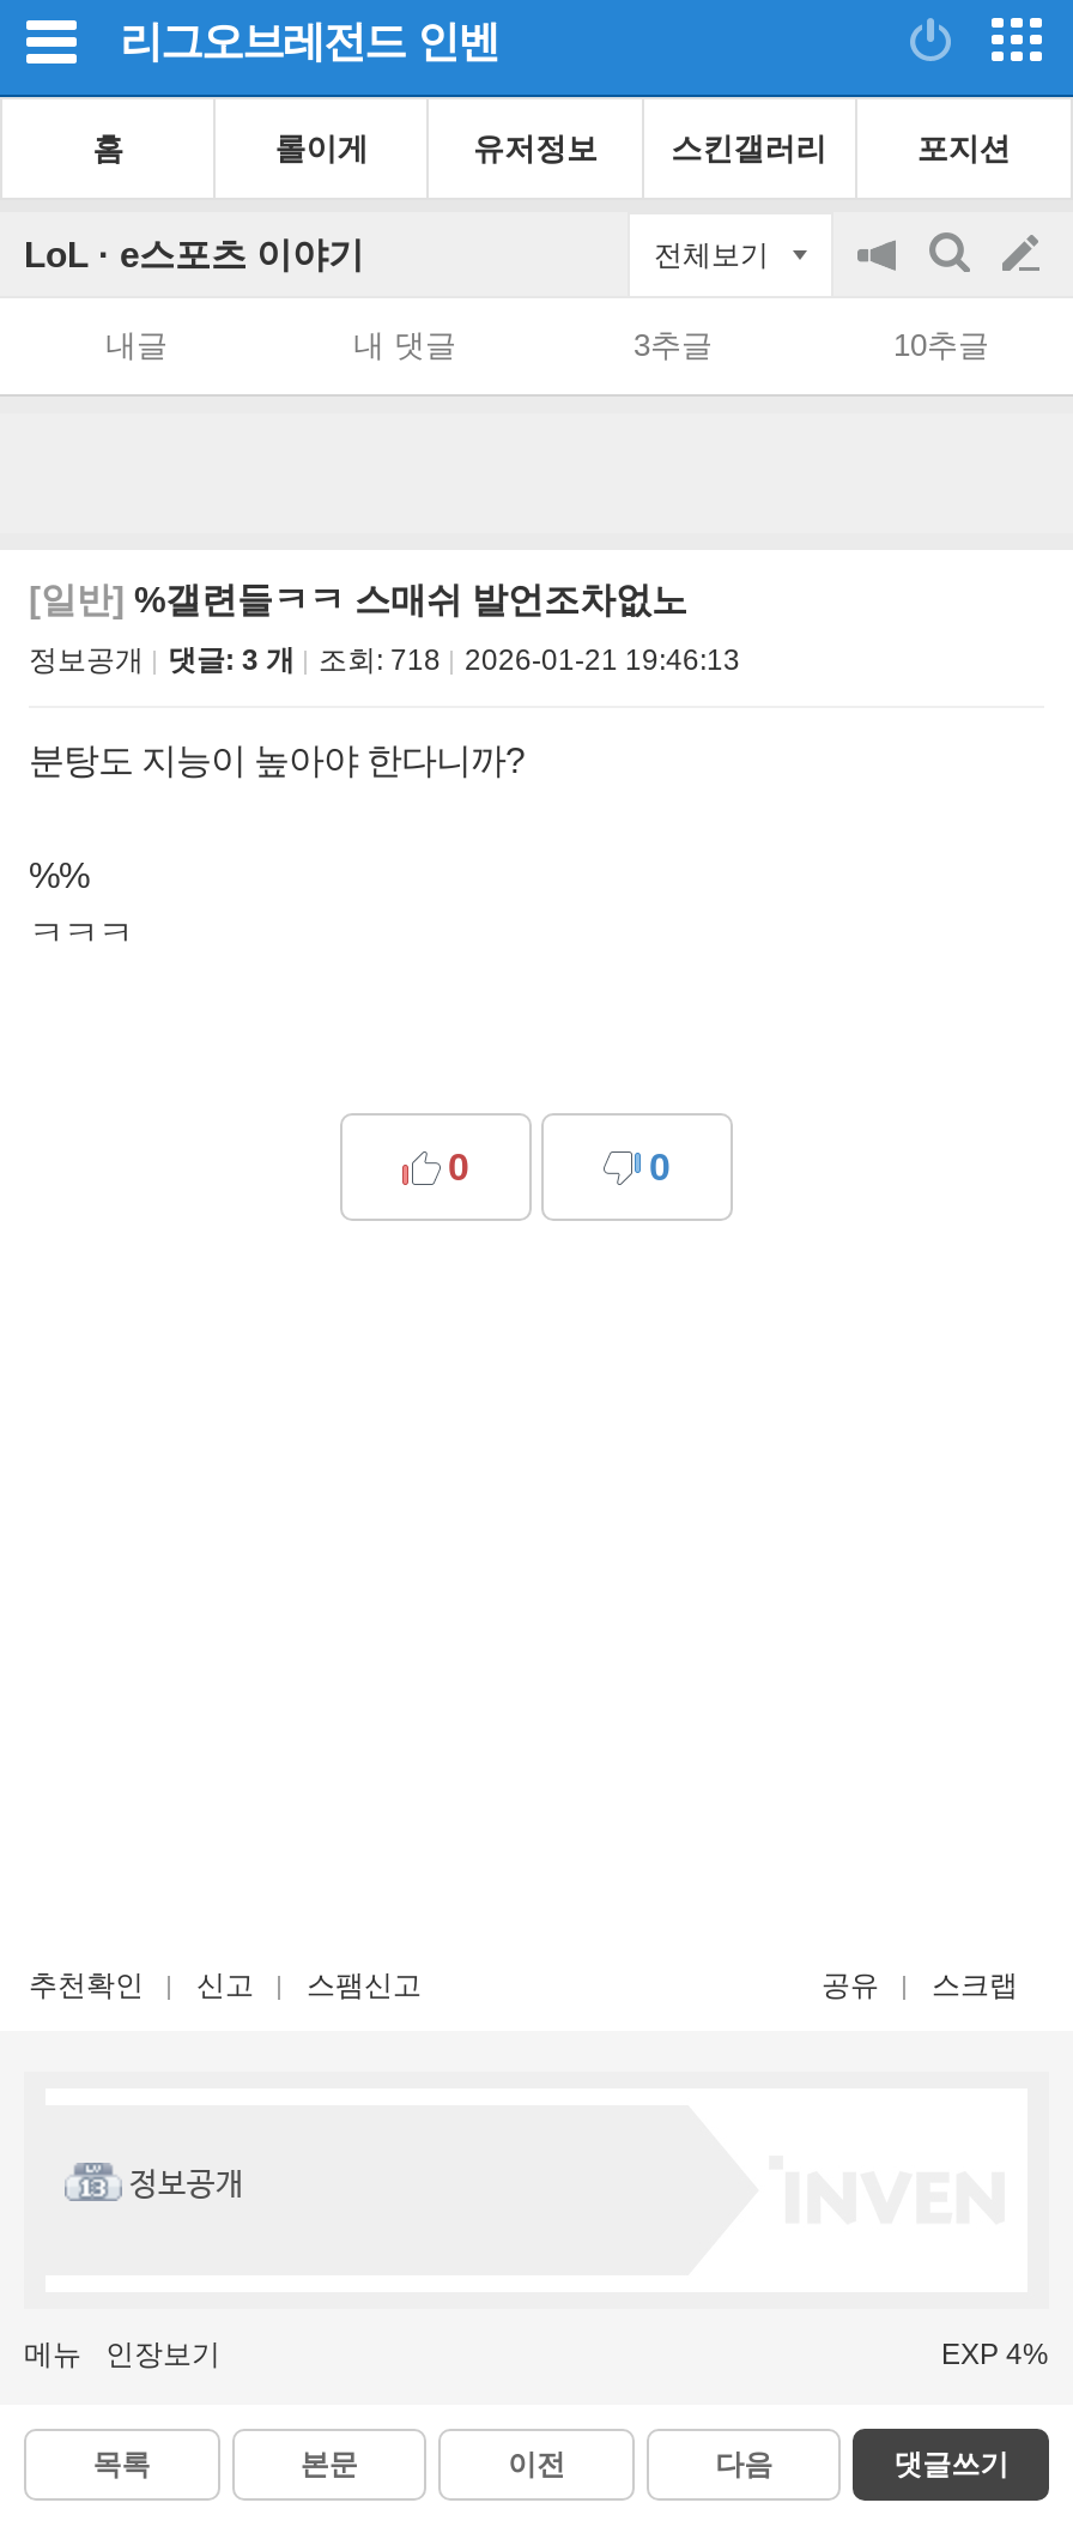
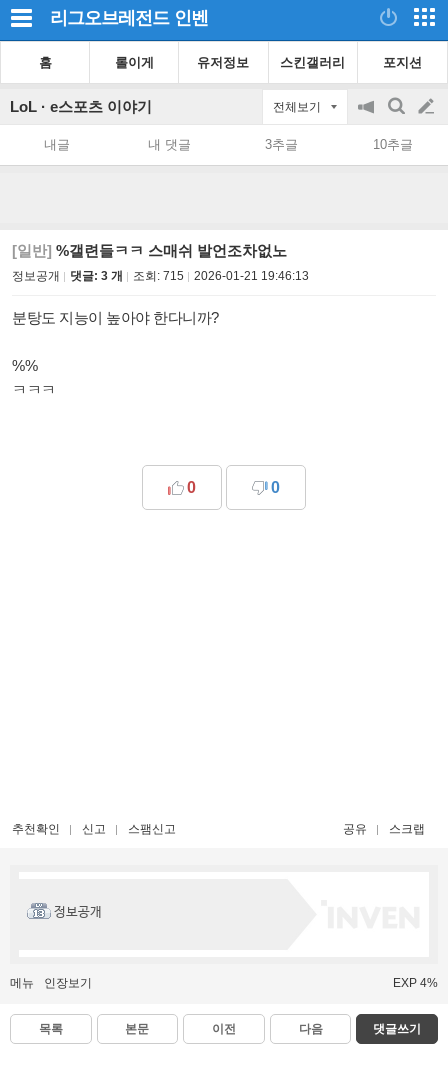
[29,643,740,677] 정보공개 댓글: 3 개 조회: 718 2026-01-21 19:46:13 -> [12,269,309,283] 정보공개 댓글: 3 개 조회: 715 2026-01-21 19:46:13

